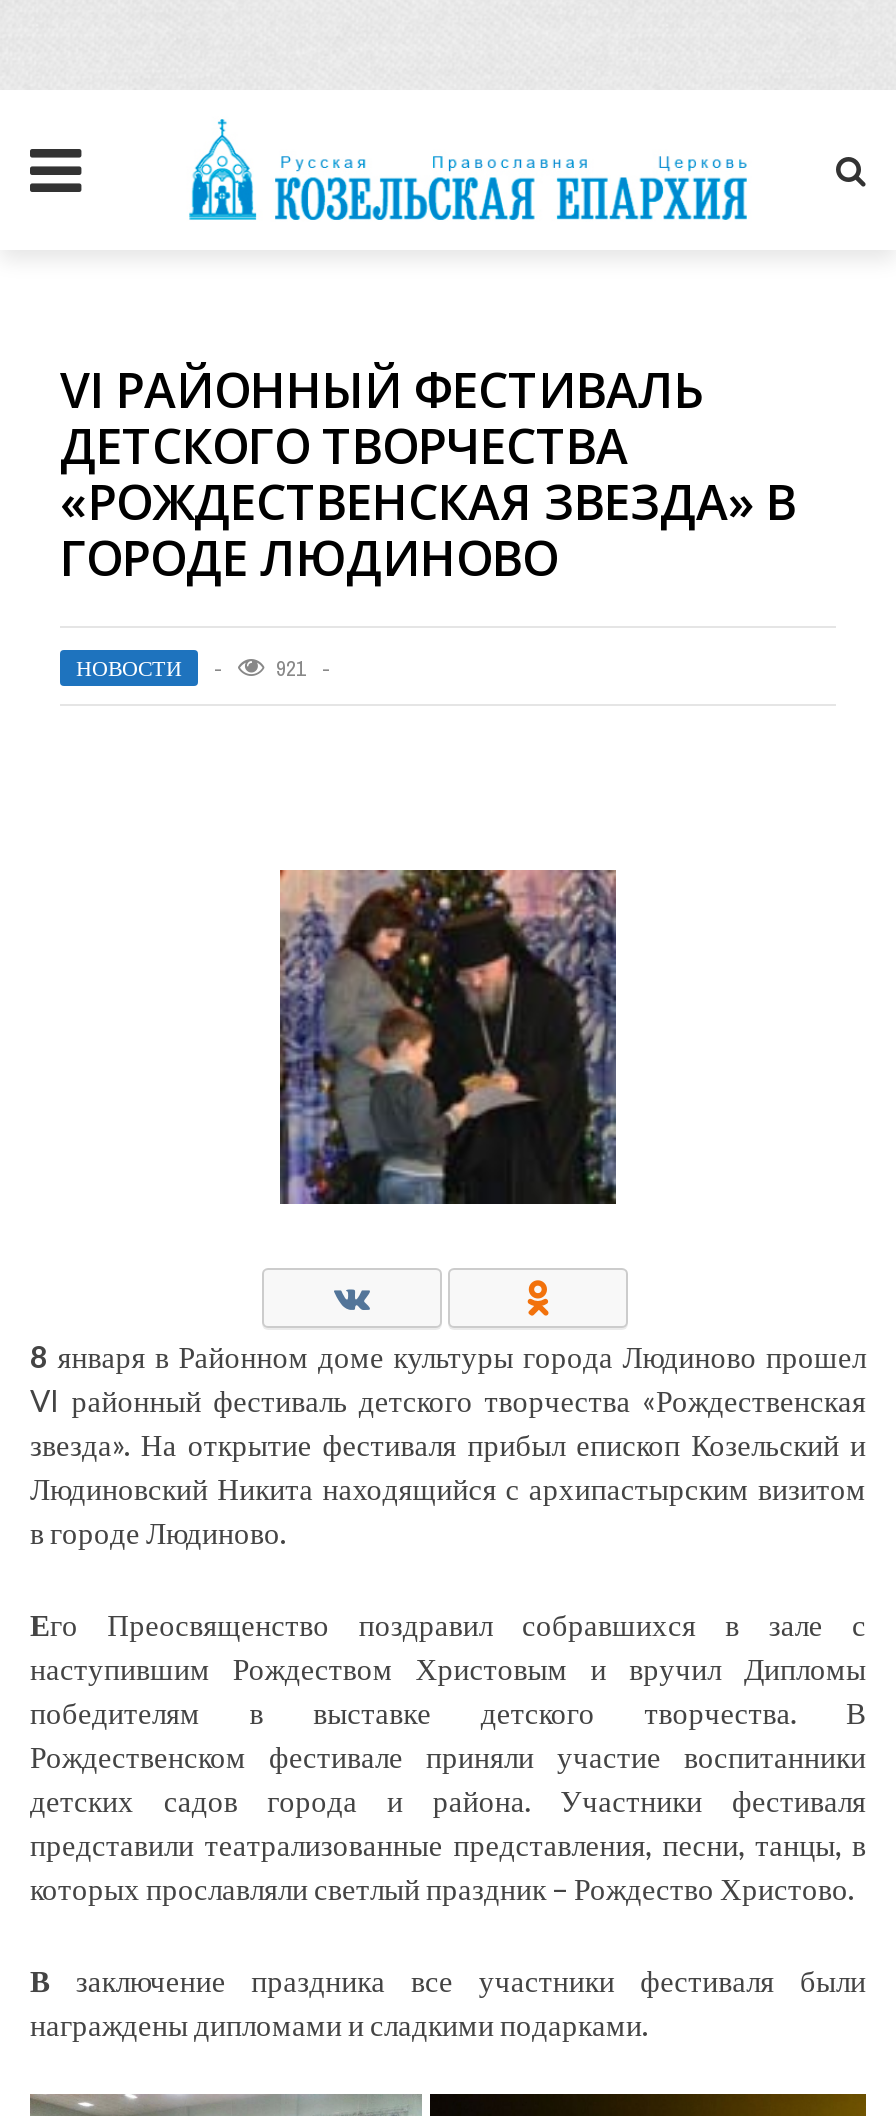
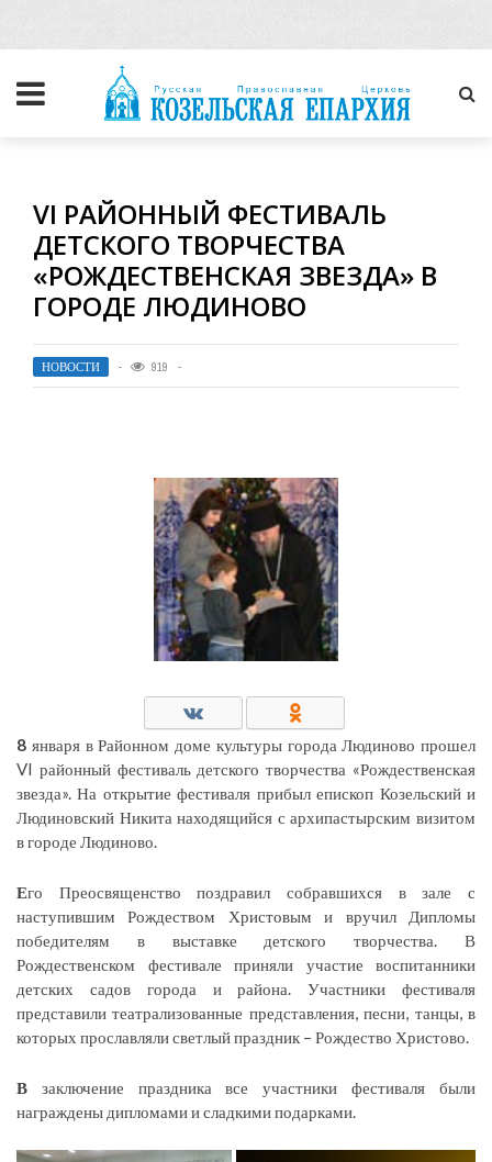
[276,654,306,682] 921 -> [152,359,168,375] 919

